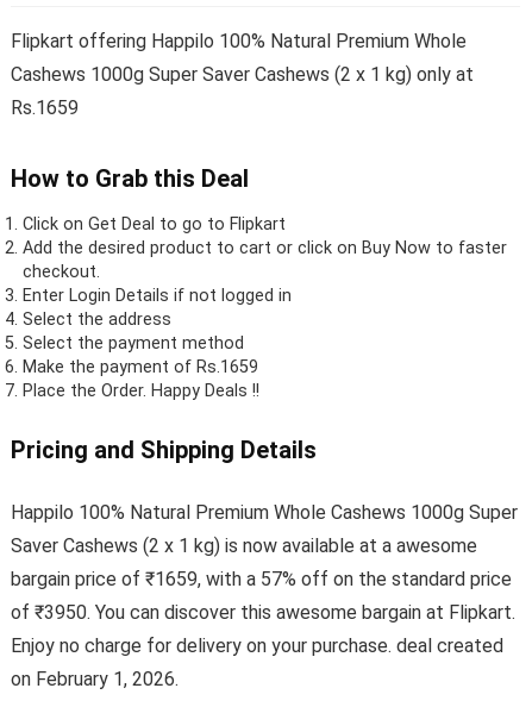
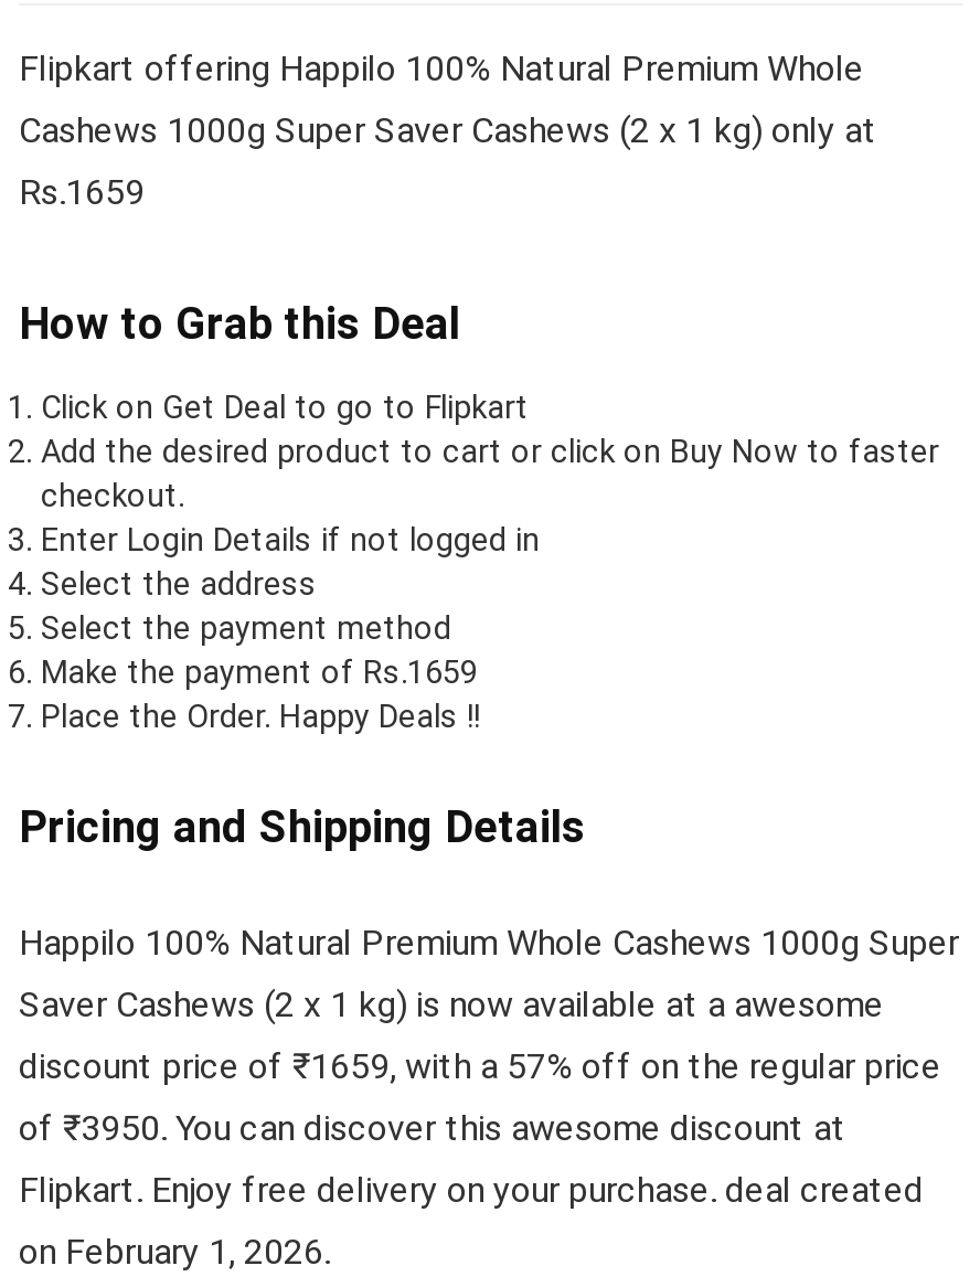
[11,568,512,590] bargain price of ₹1659, with a 57% off on the standard price -> [19,1045,941,1087] discount price of ₹1659, with a 57% off on the regular price
[11,601,515,623] of ₹3950. You can discover this awesome bargain at Flipkart. -> [19,1107,846,1149] of ₹3950. You can discover this awesome discount at
[11,634,503,657] Enjoy no charge for delivery on your purchase. deal created -> [19,1168,924,1210] Flipkart. Enjoy free delivery on your purchase. deal created

